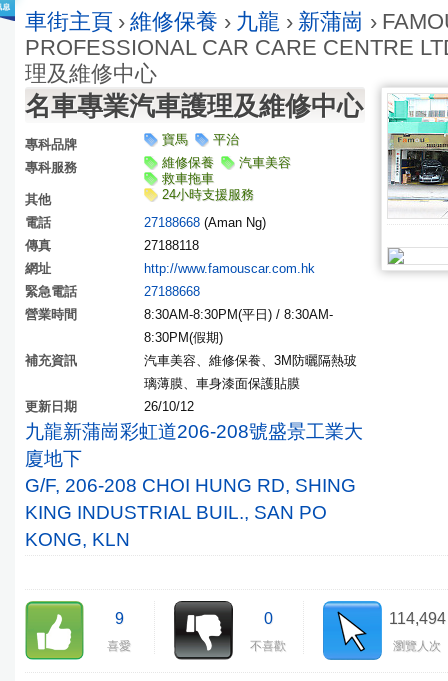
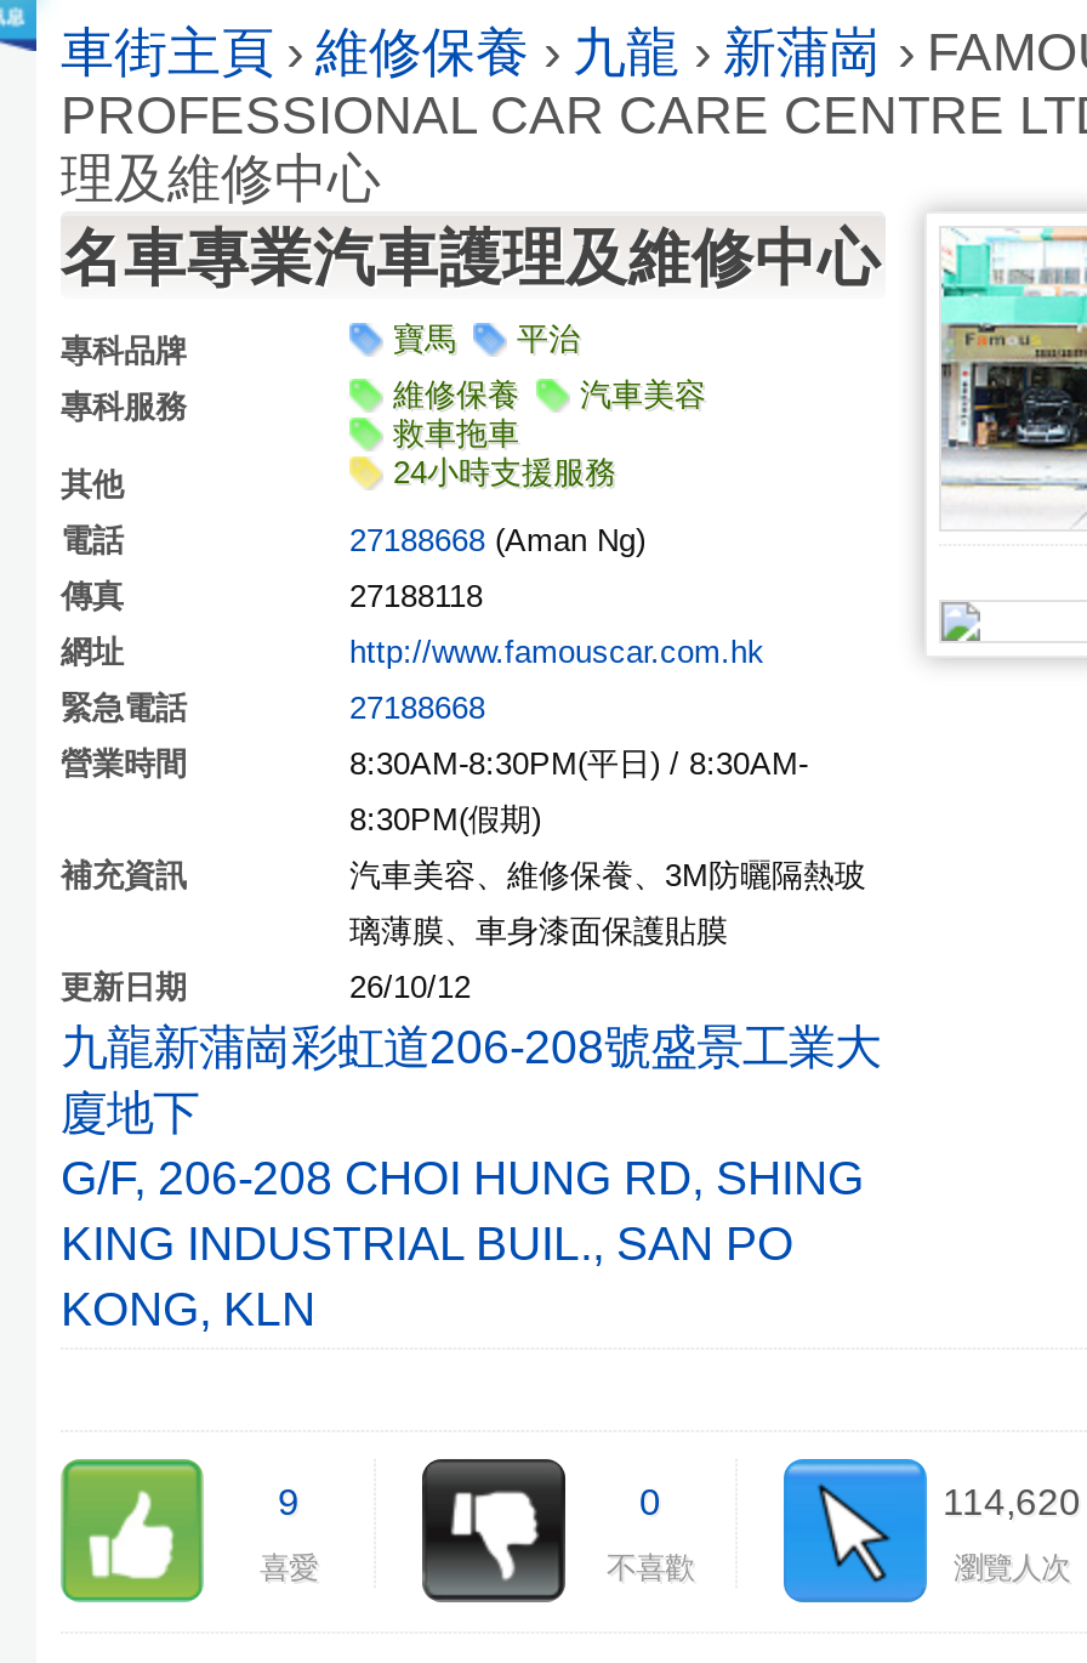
[388,610,445,627] 114,494 -> [943,1481,1081,1522] 114,620

